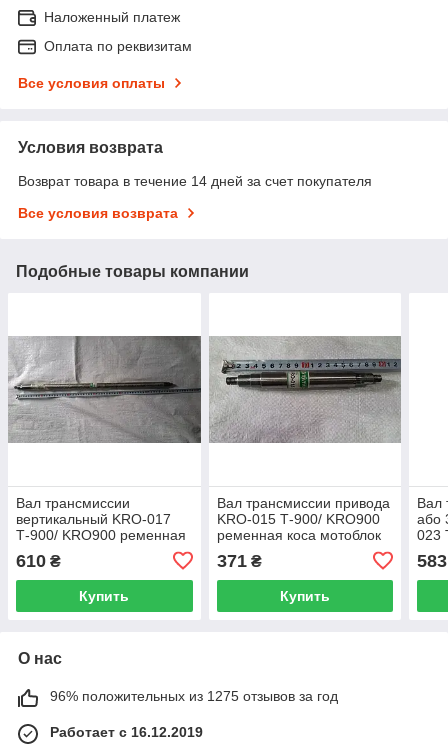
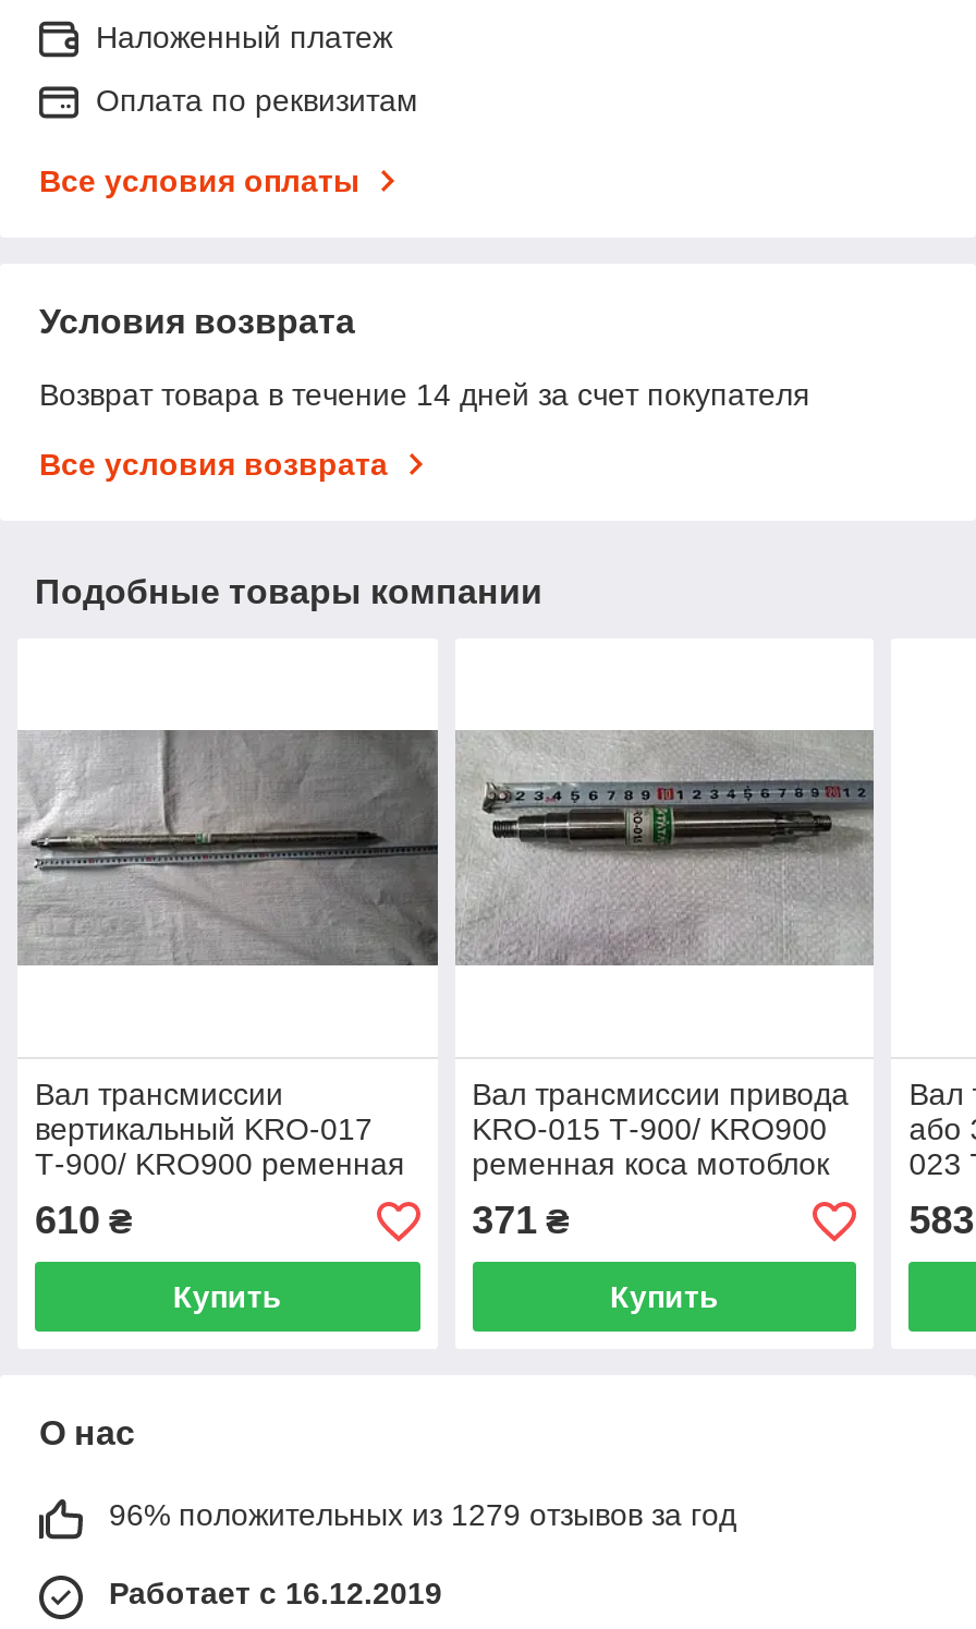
[50,688,338,704] 96% положительных из 1275 отзывов за год -> [109,1498,736,1533] 96% положительных из 1279 отзывов за год

